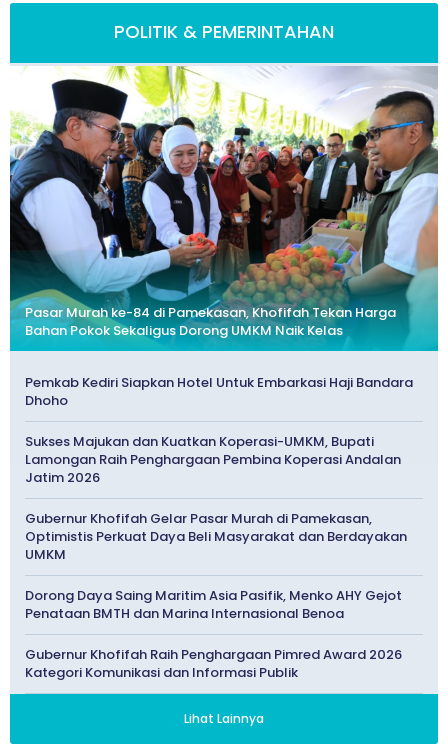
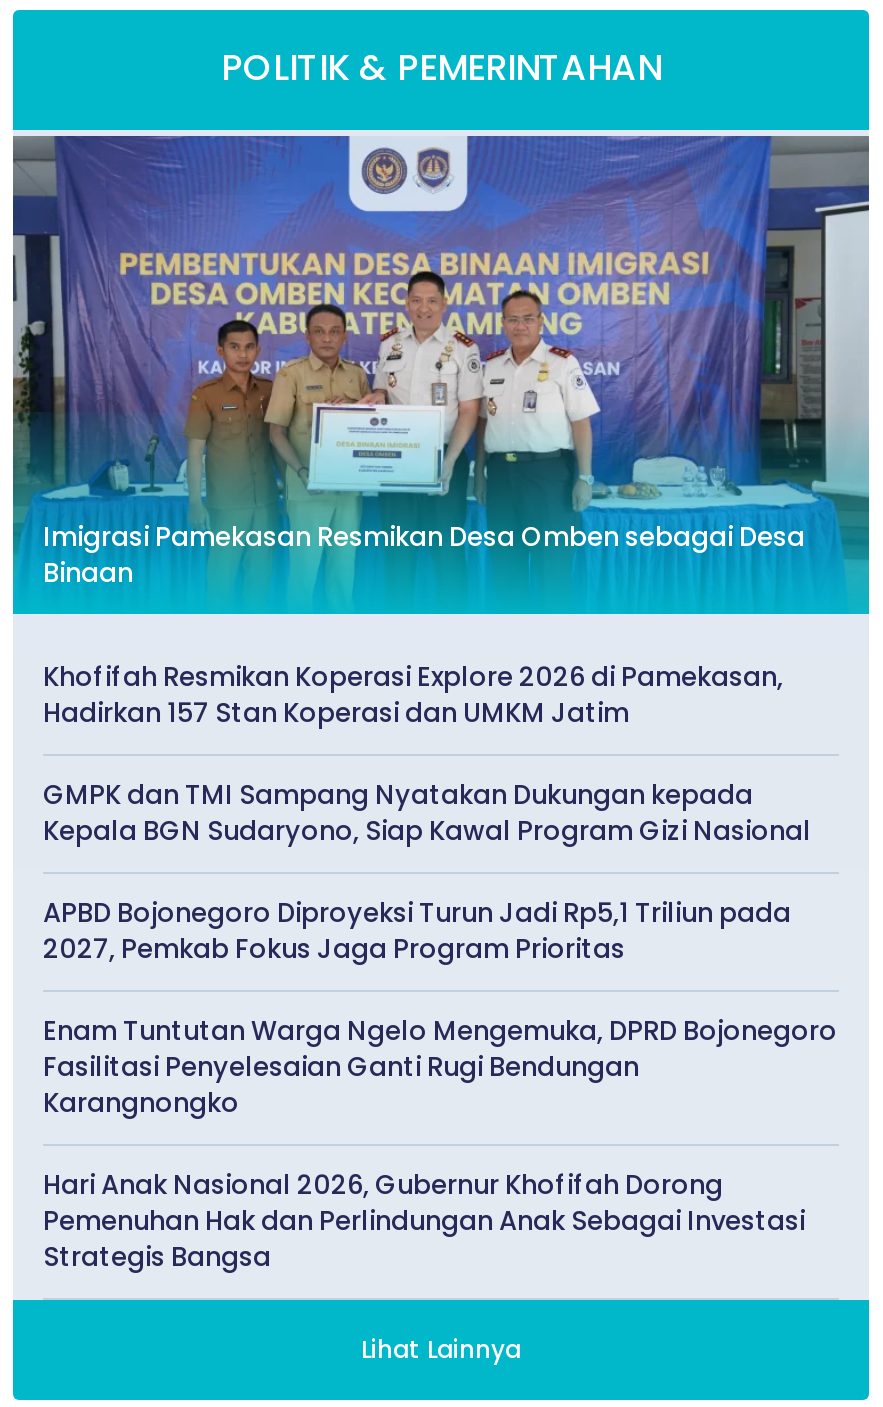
[10,65,438,340] [image] | Pasar Murah ke-84 di Pamekasan, Khofifah Tekan Harga | Bahan Pokok Sekaligus Dorong UMKM Naik Kelas -> [11,134,869,594] [image] | Imigrasi Pamekasan Resmikan Desa Omben sebagai Desa | Binaan
[25,373,413,410] Pemkab Kediri Siapkan Hotel Untuk Embarkasi Haji Bandara | Dhoho -> [43,659,783,733] Khofifah Resmikan Koperasi Explore 2026 di Pamekasan, | Hadirkan 157 Stan Koperasi dan UMKM Jatim
[25,432,401,487] Sukses Majukan dan Kuatkan Koperasi-UMKM, Bupati | Lamongan Raih Penghargaan Pembina Koperasi Andalan | Jatim 2026 -> [43,777,811,851] GMPK dan TMI Sampang Nyatakan Dukungan kepada | Kepala BGN Sudaryono, Siap Kawal Program Gizi Nasional
[25,509,407,564] Gubernur Khofifah Gelar Pasar Murah di Pamekasan, | Optimistis Perkuat Daya Beli Masyarakat dan Berdayakan | UMKM -> [43,895,791,969] APBD Bojonegoro Diproyeksi Turun Jadi Rp5,1 Triliun pada | 2027, Pemkab Fokus Jaga Program Prioritas
[25,586,402,623] Dorong Daya Saing Maritim Asia Pasifik, Menko AHY Gejot | Penataan BMTH dan Marina Internasional Benoa -> [43,1013,837,1123] Enam Tuntutan Warga Ngelo Mengemuka, DPRD Bojonegoro | Fasilitasi Penyelesaian Ganti Rugi Bendungan | Karangnongko
[25,645,402,682] Gubernur Khofifah Raih Penghargaan Pimred Award 2026 | Kategori Komunikasi dan Informasi Publik -> [43,1167,805,1277] Hari Anak Nasional 2026, Gubernur Khofifah Dorong | Pemenuhan Hak dan Perlindungan Anak Sebagai Investasi | Strategis Bangsa

